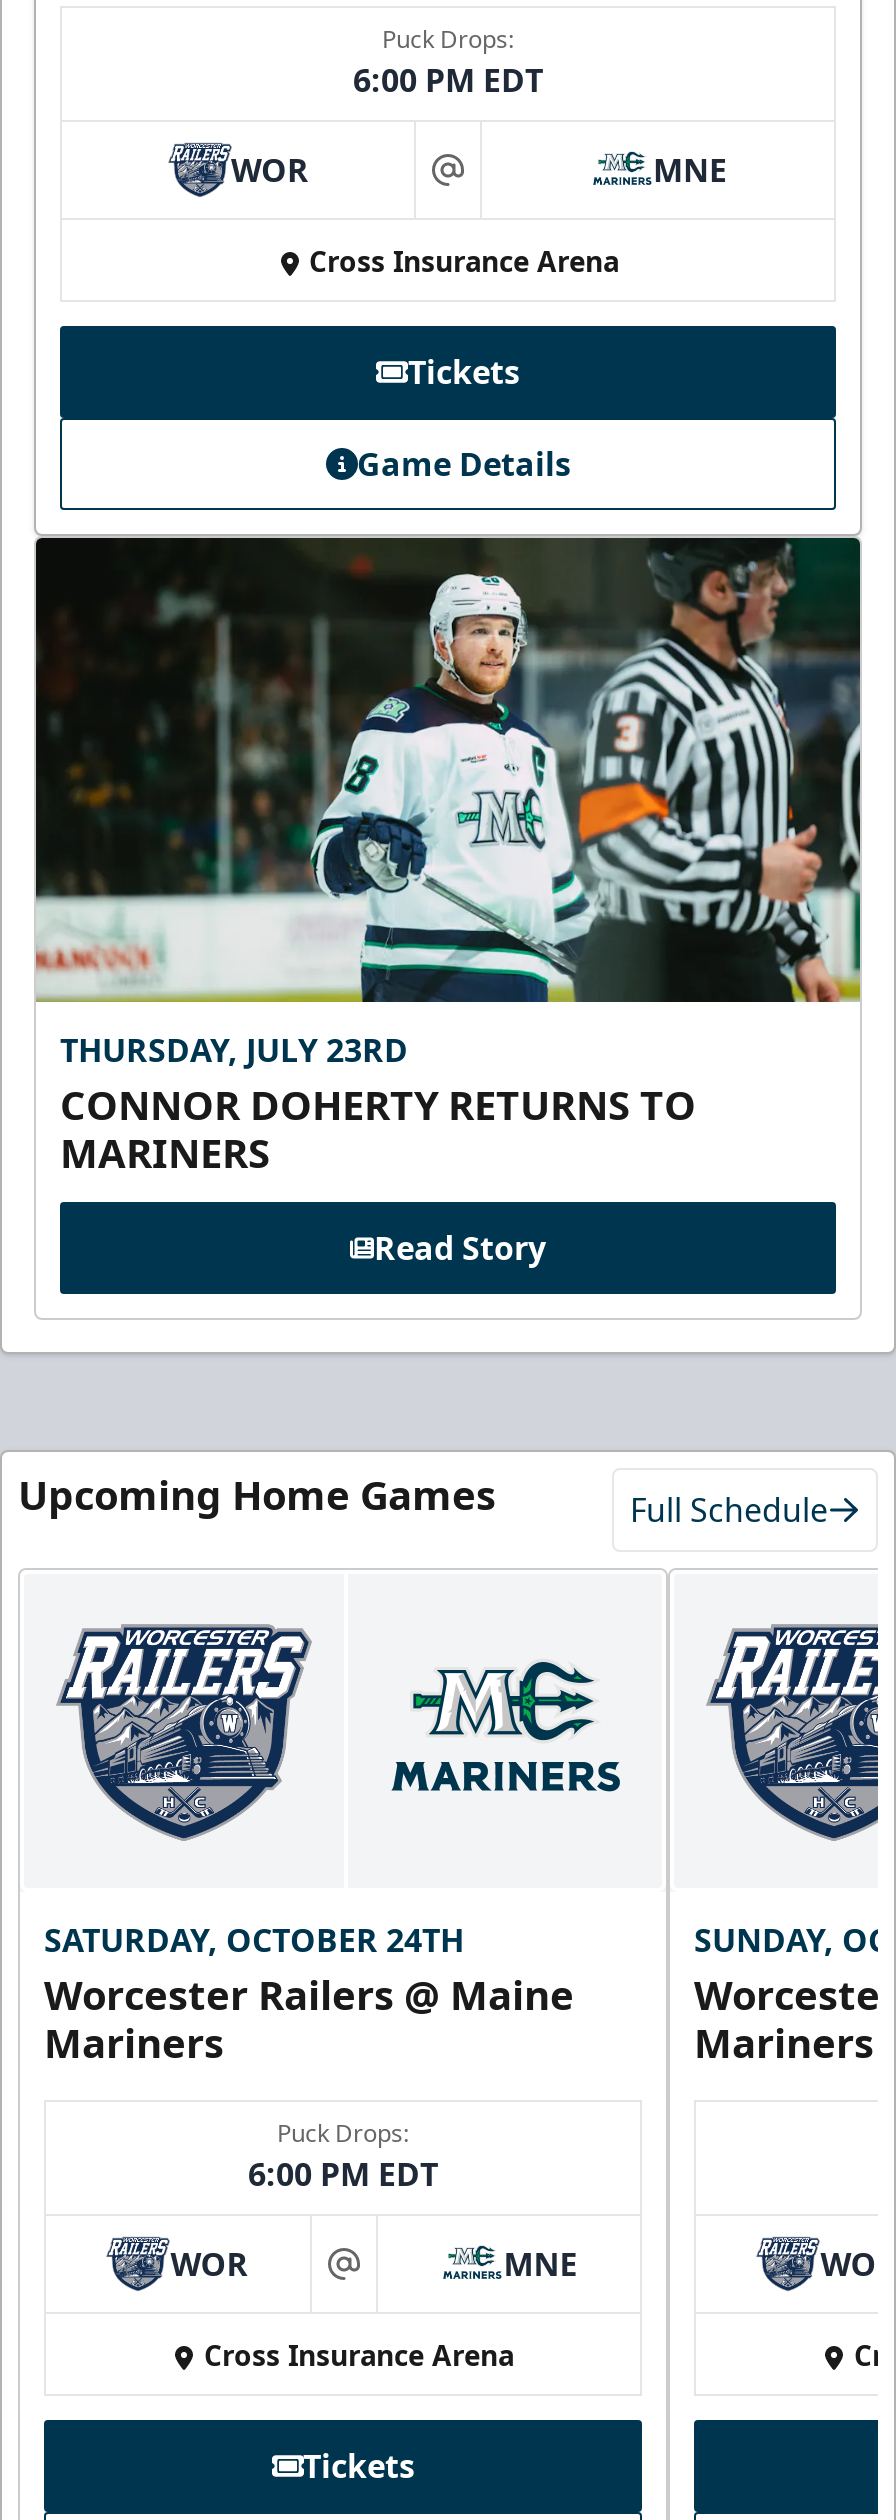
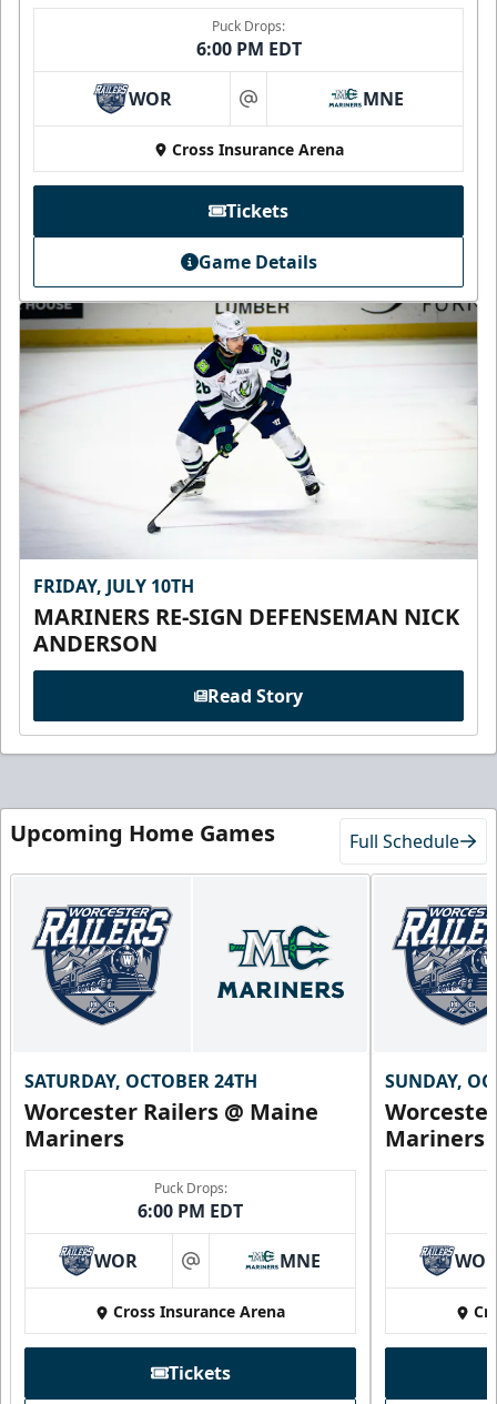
[34,537,862,1180] [image] | THURSDAY, JULY 23RD | CONNOR DOHERTY RETURNS TO | MARINERS -> [20,303,478,658] [image] | FRIDAY, JULY 10TH | MARINERS RE-SIGN DEFENSEMAN NICK | ANDERSON

